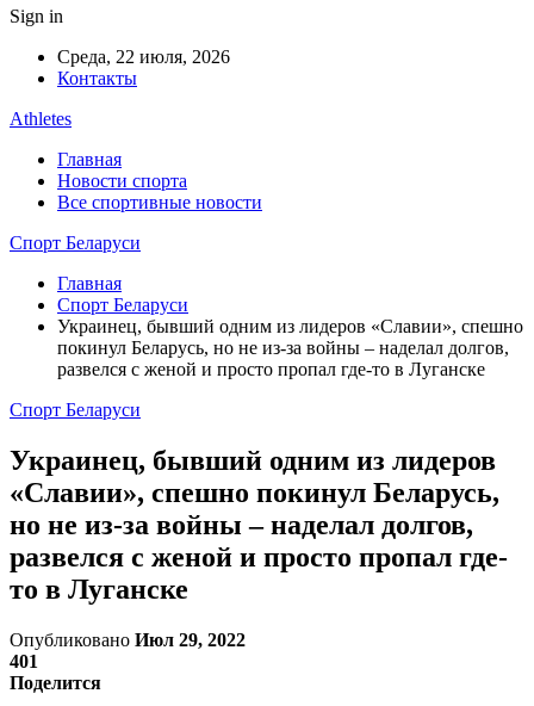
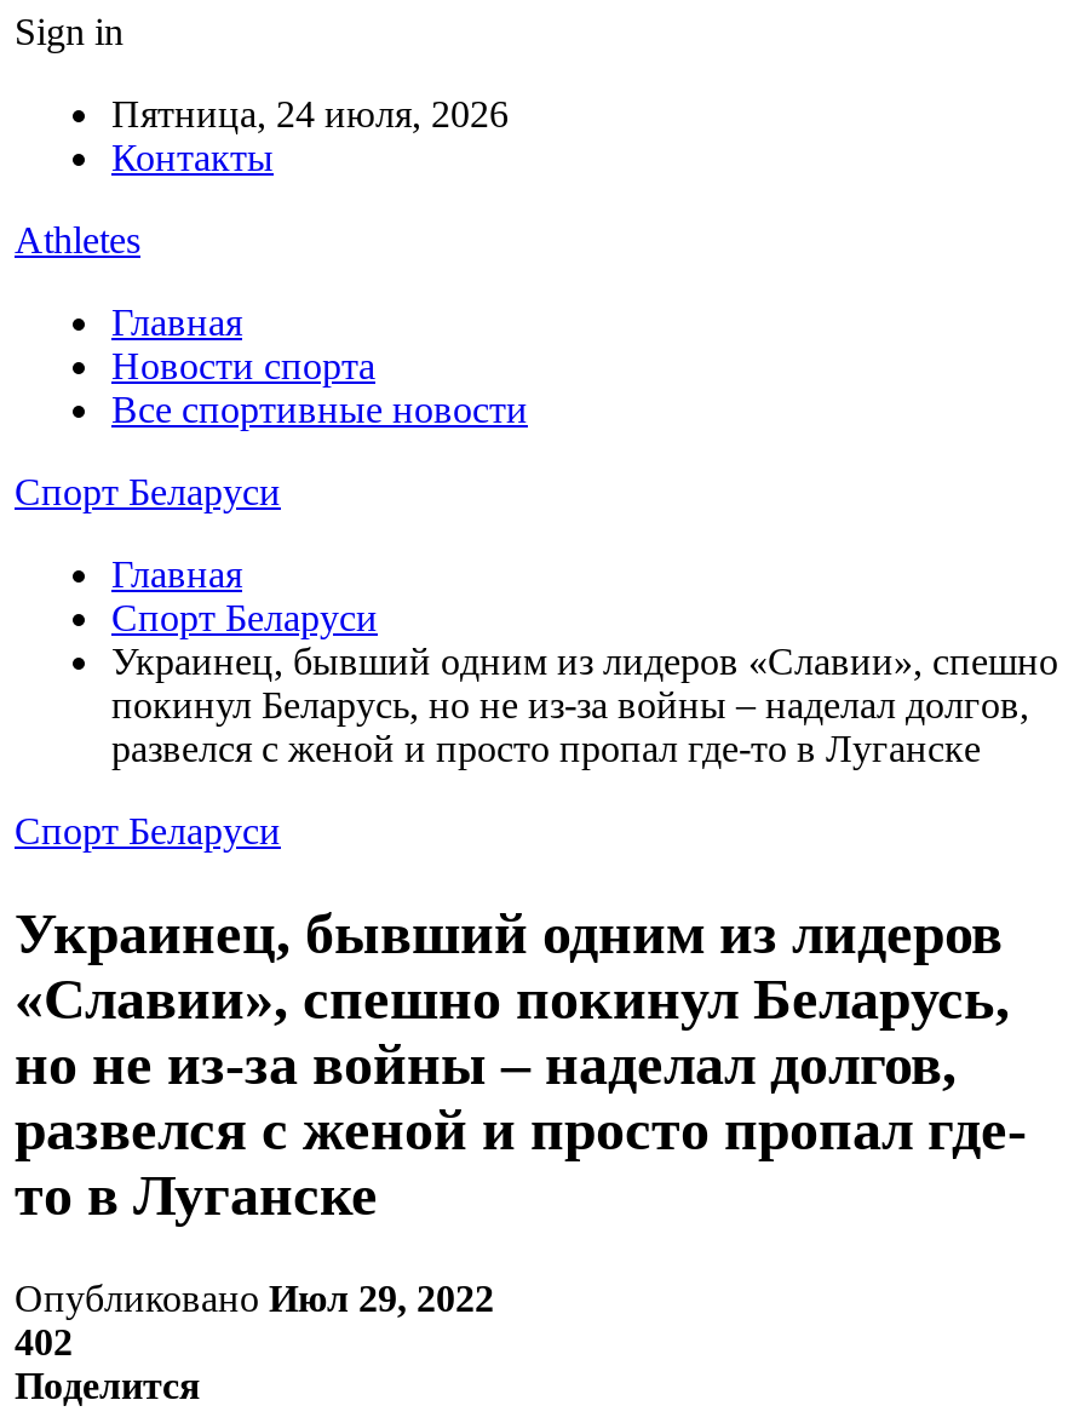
[57,47,230,67] Среда, 22 июля, 2026 -> [111,93,509,134] Пятница, 24 июля, 2026
[10,651,38,671] 401 -> [15,1321,73,1362] 402

